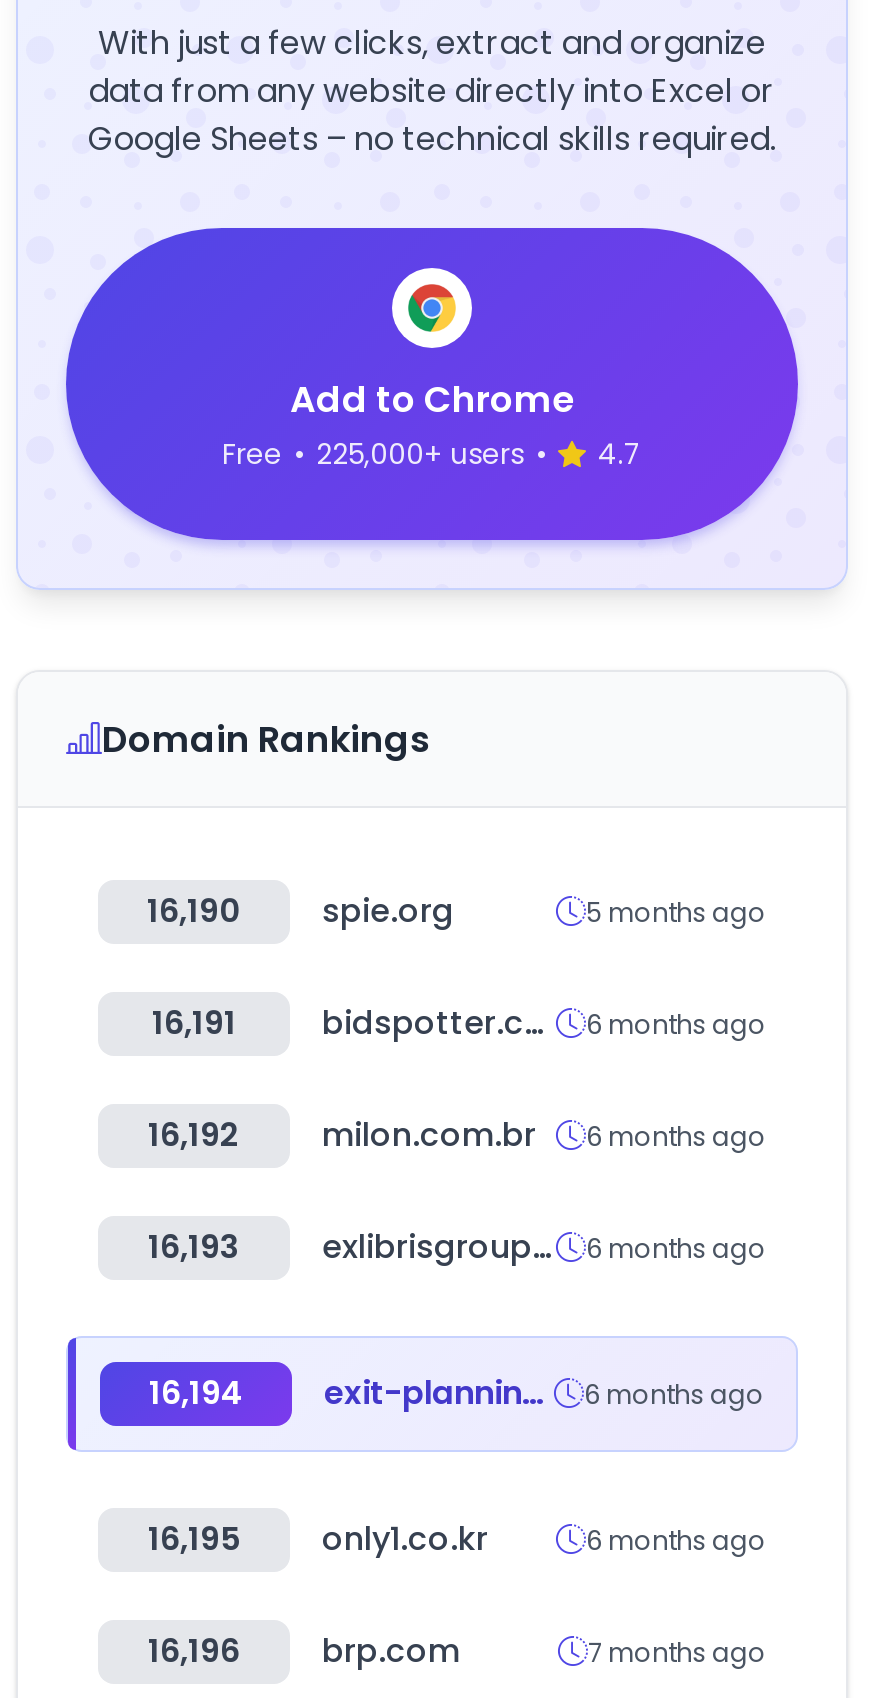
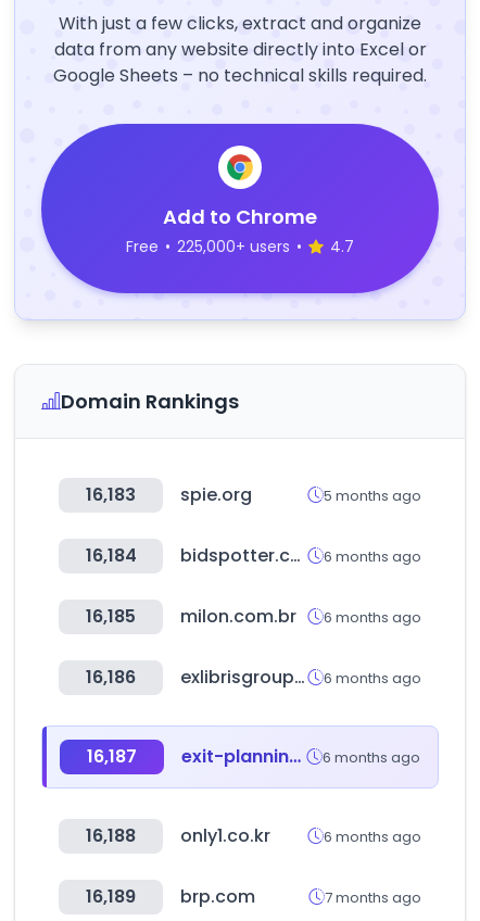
[147,888,454,934] 16,190 spie.org -> [86,482,252,507] 16,183 spie.org
[152,1000,236,1046] 16,191 -> [85,543,136,568] 16,184
[148,1112,766,1158] 16,192 milon.com.br 6 months ago -> [86,604,421,629] 16,185 milon.com.br 6 months ago
[148,1224,240,1270] 16,193 -> [86,665,136,690] 16,186
[149,1370,243,1416] 16,194 -> [87,744,137,769] 16,187
[148,1516,240,1562] 16,195 -> [86,823,136,848] 16,188
[148,1628,460,1674] 16,196 brp.com -> [86,884,255,909] 16,189 brp.com

